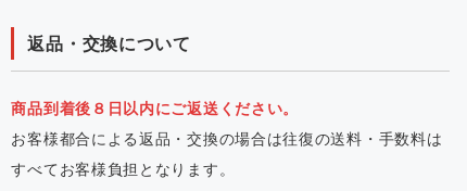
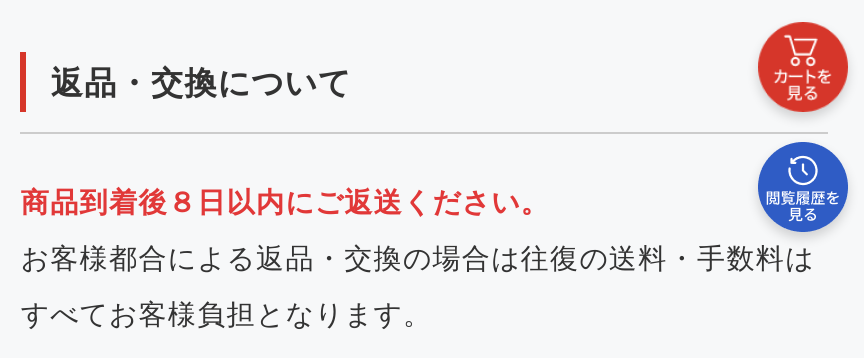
none -> [756,20,850,116] [image]
none -> [756,140,850,234] [image]

